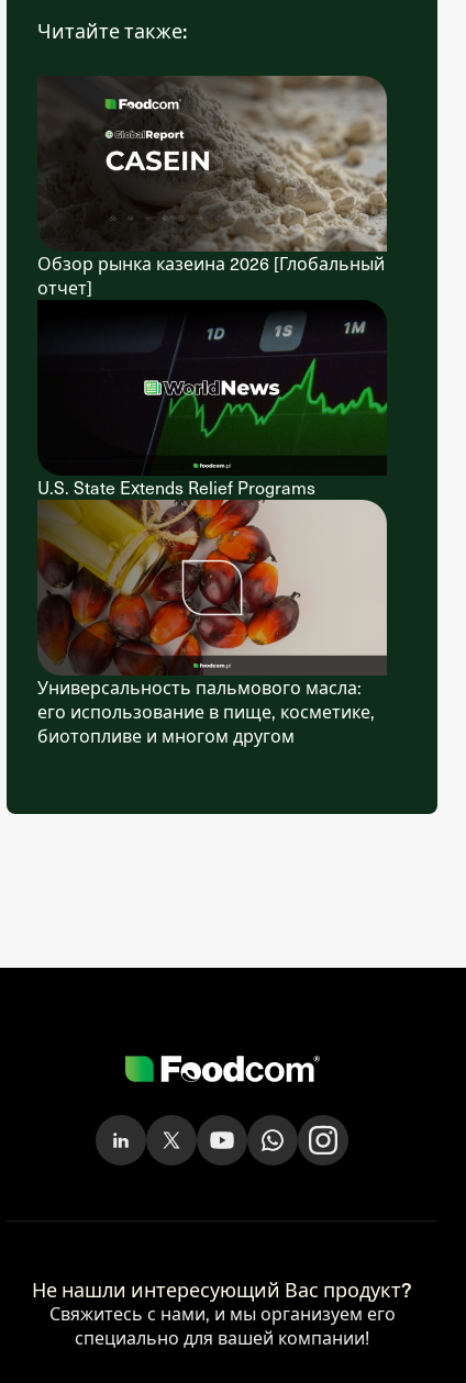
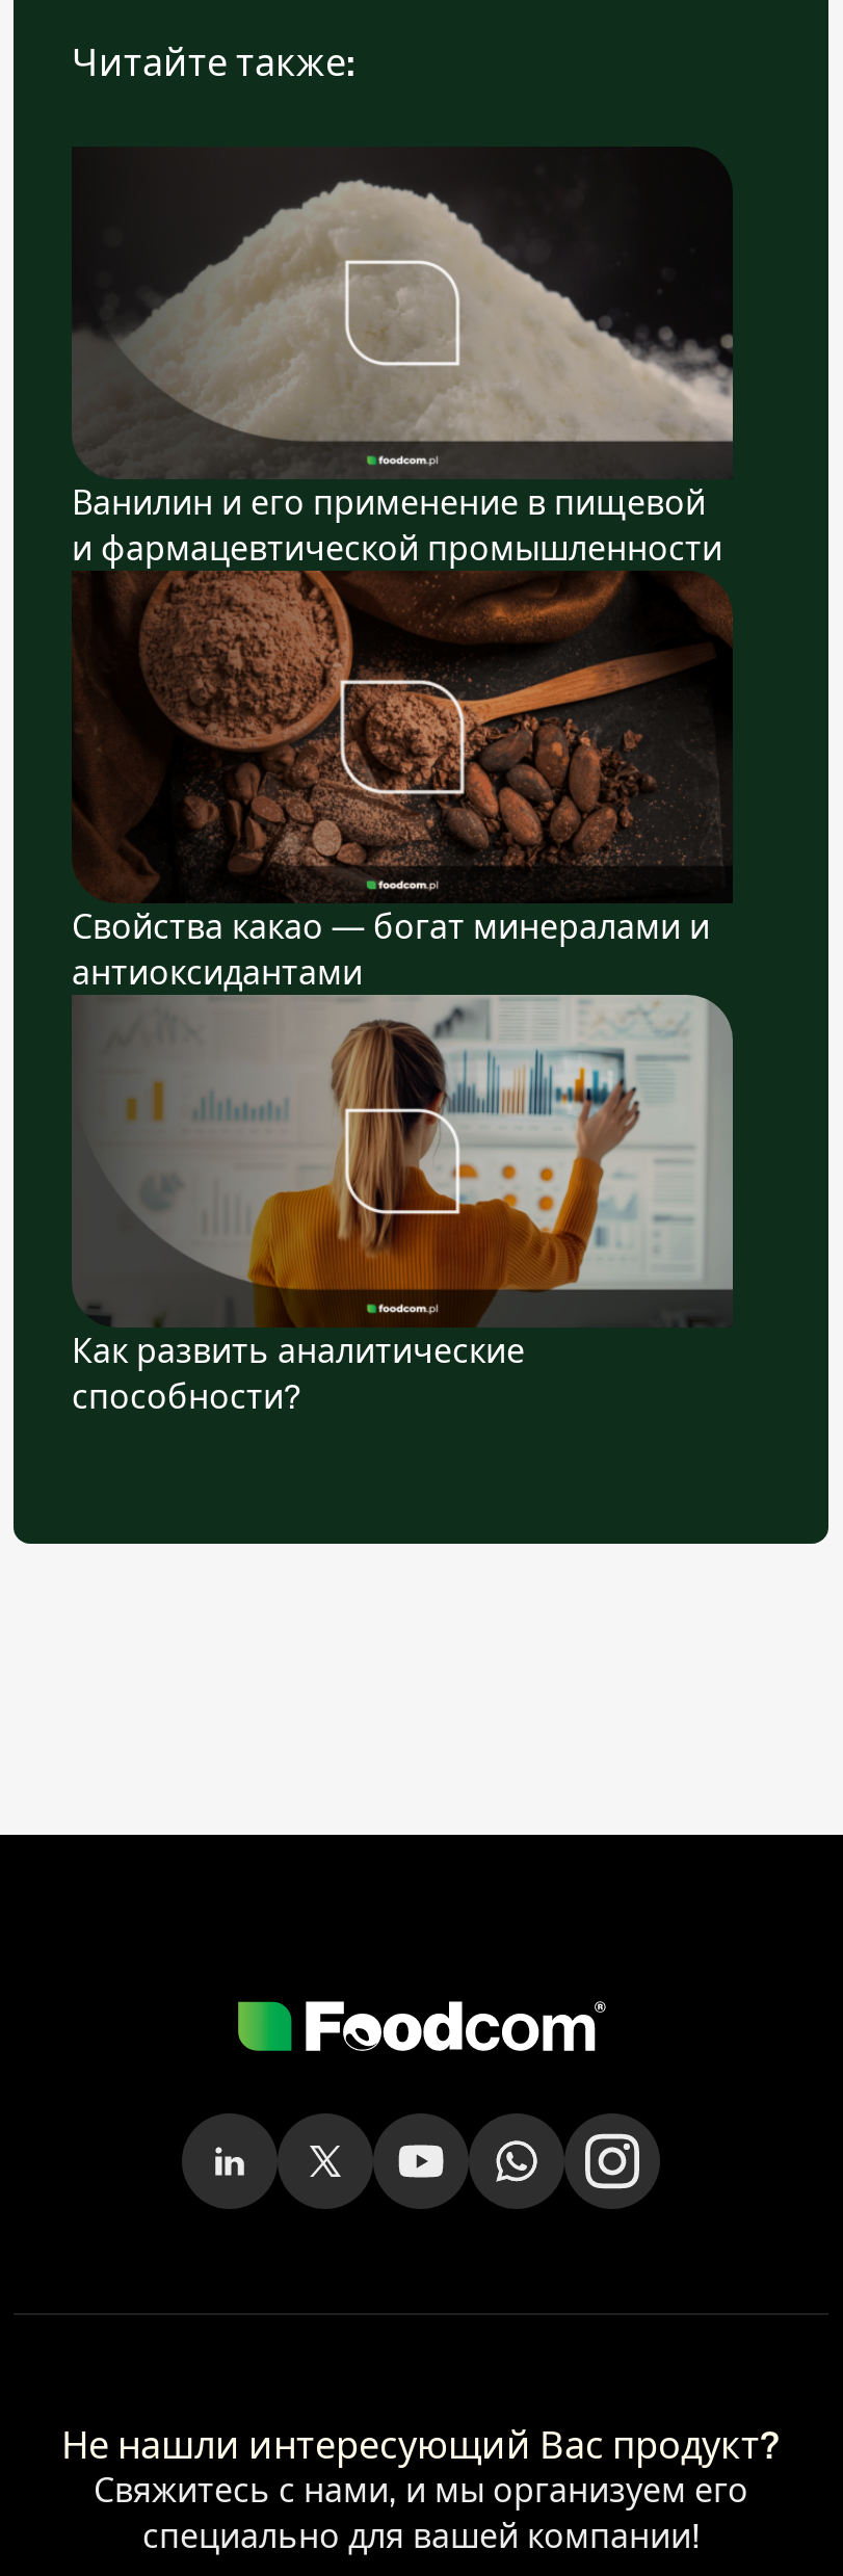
[37,75,388,299] [image] | Обзор рынка казеина 2026 [Глобальный | отчет] -> [72,147,733,569] [image] | Ванилин и его применение в пищевой | и фармацевтической промышленности
[37,308,388,499] [image] | U.S. State Extends Relief Programs -> [72,585,733,993] [image] | Свойства какао — богат минералами и | антиоксидантами
[37,508,388,747] [image] | Универсальность пальмового масла: | его использование в пище, косметике, | биотопливе и многом другом -> [72,964,735,1417] [image] | Как развить аналитические | способности?

